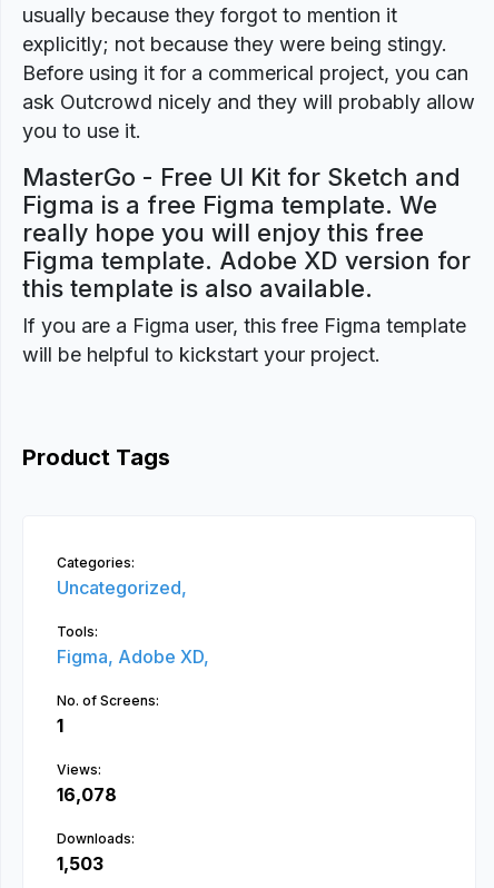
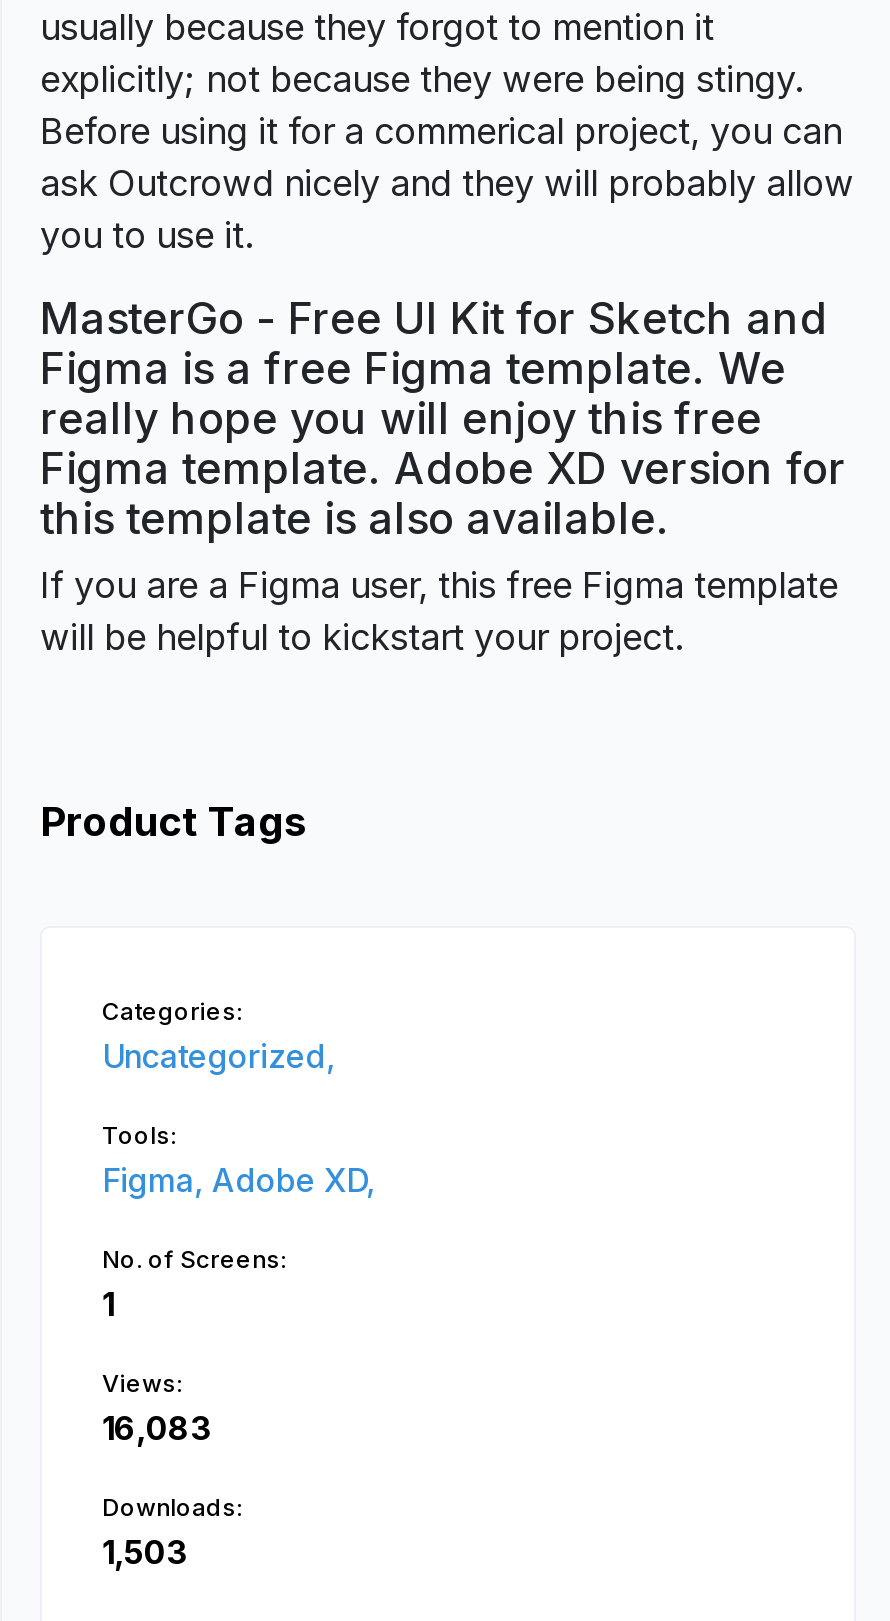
[57,783,117,806] 16,078 -> [102,1408,210,1448] 16,083

